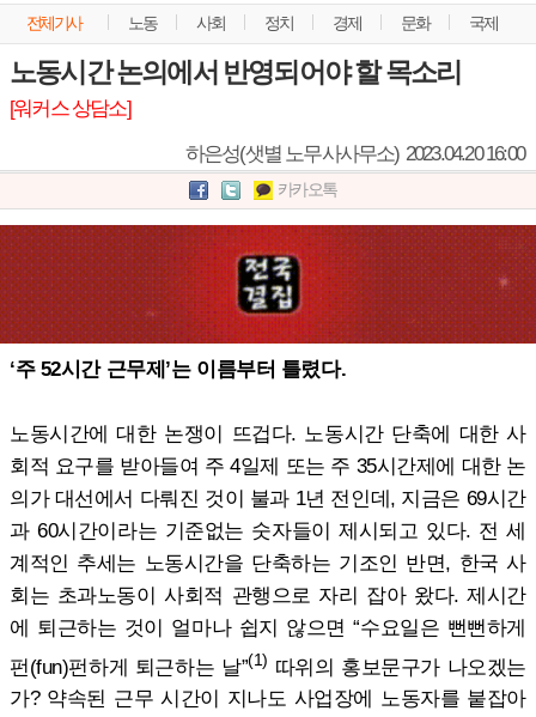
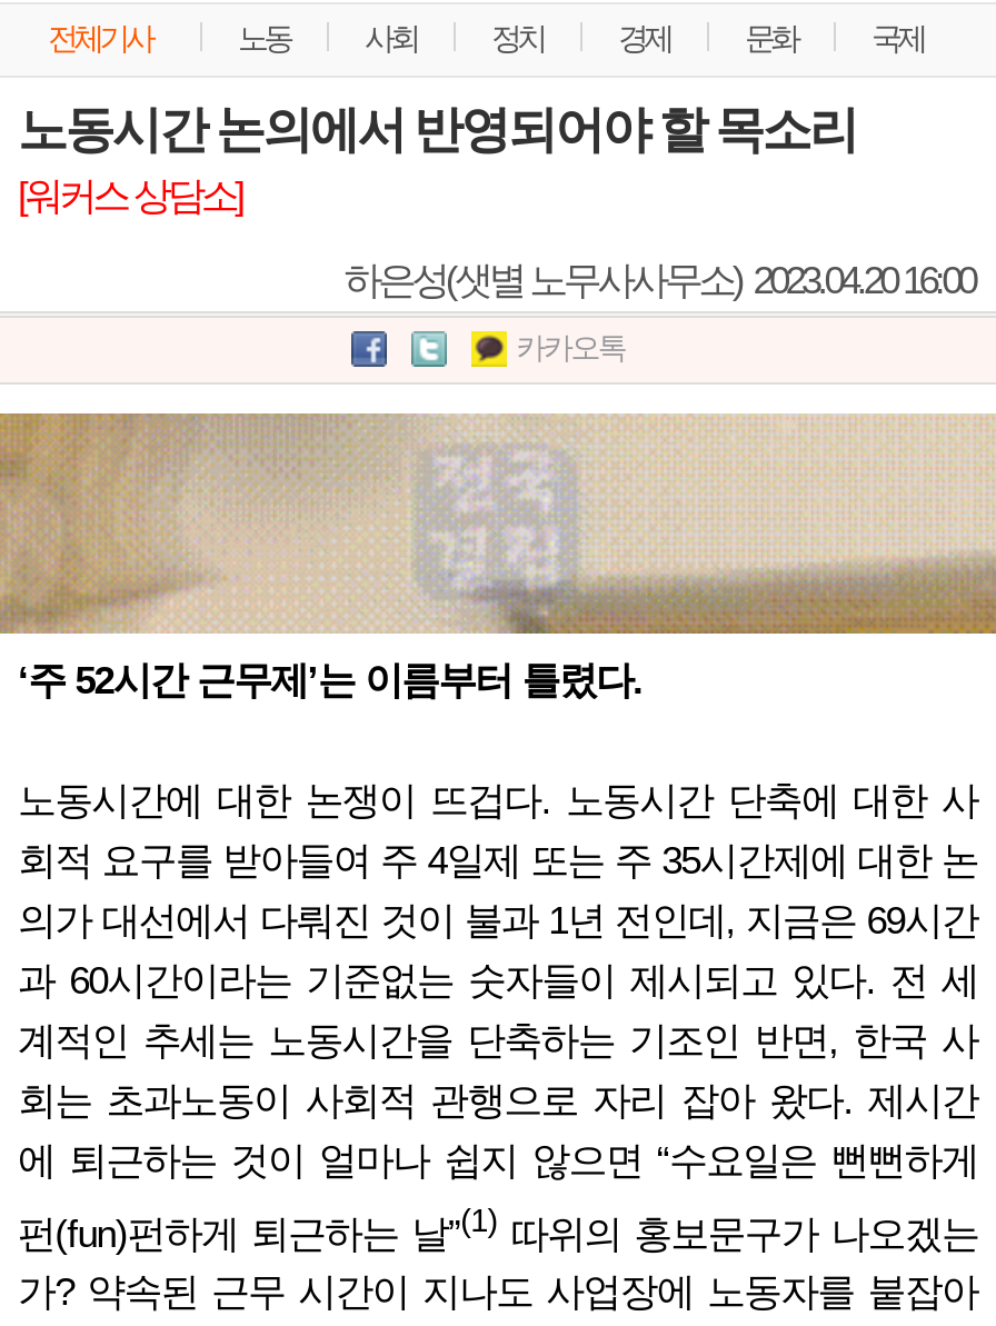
[4,224,532,345] [image] -> [7,411,989,636] [image]

